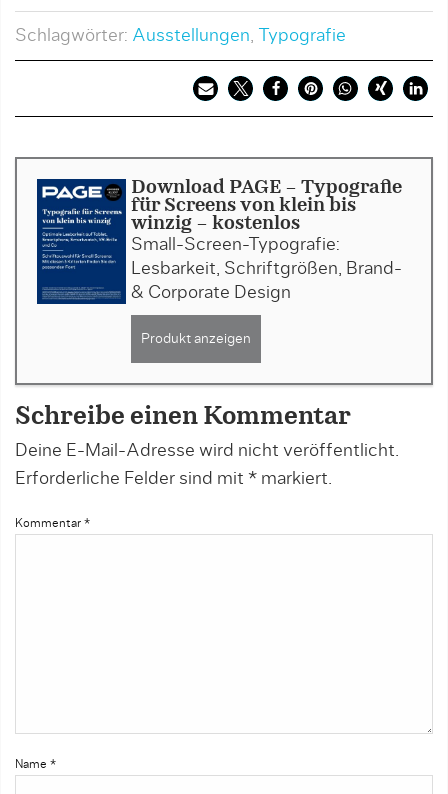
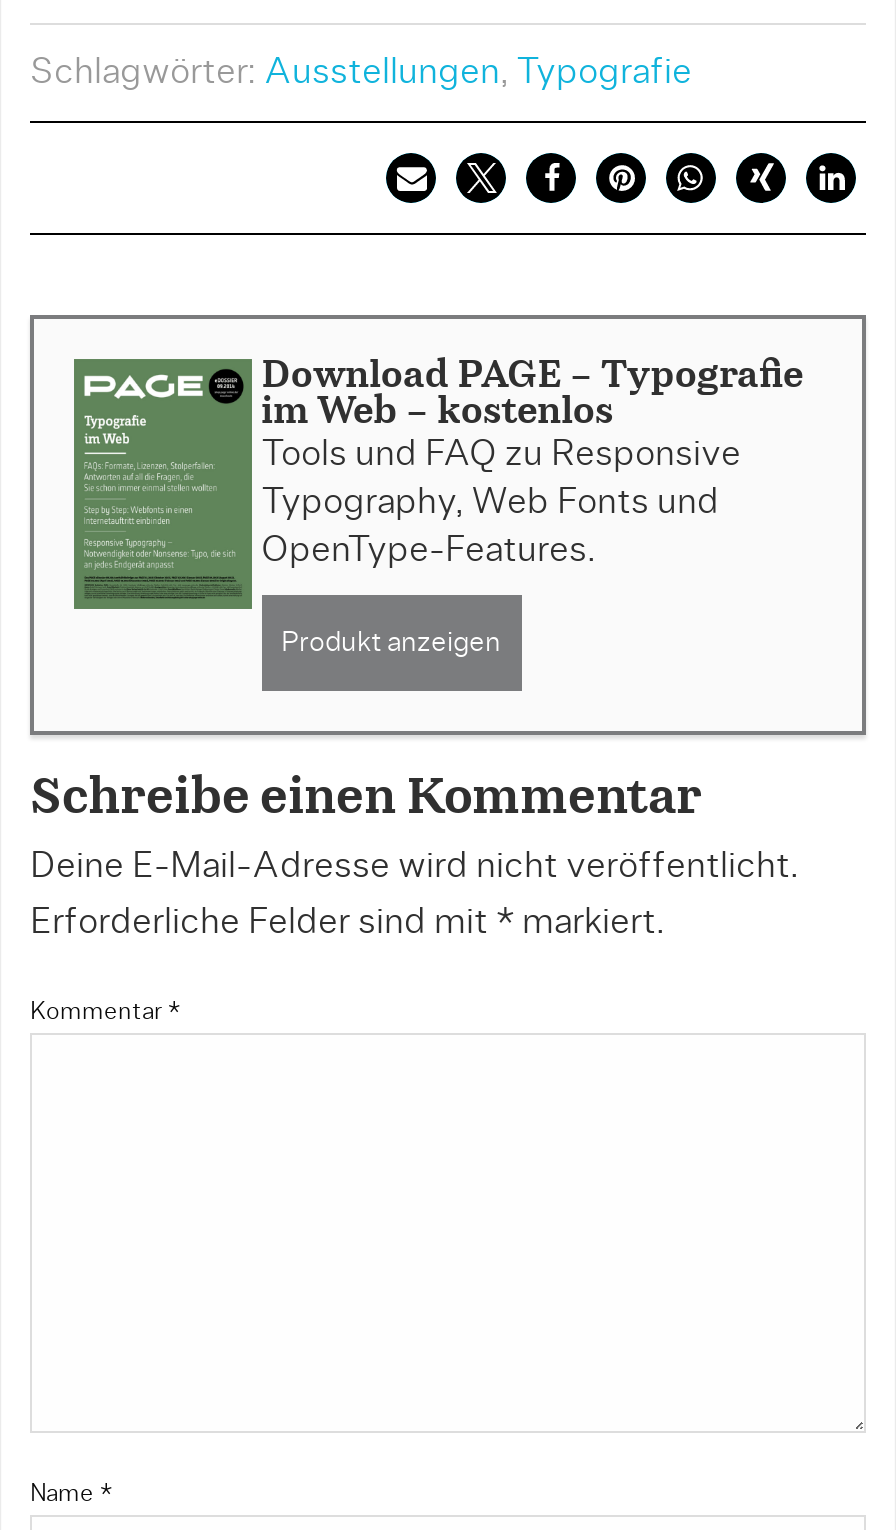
[37,179,401,304] [image] | für Screens von klein bis | winzig - kostenlos | Small-Screen-Typografie: | Lesbarkeit, Schriftgrößen, Brand- | & Corporate Design -> [72,357,741,611] [image] | im Web - kostenlos | Tools und FAQ zu Responsive | Typography, Web Fonts und | OpenType-Features.

